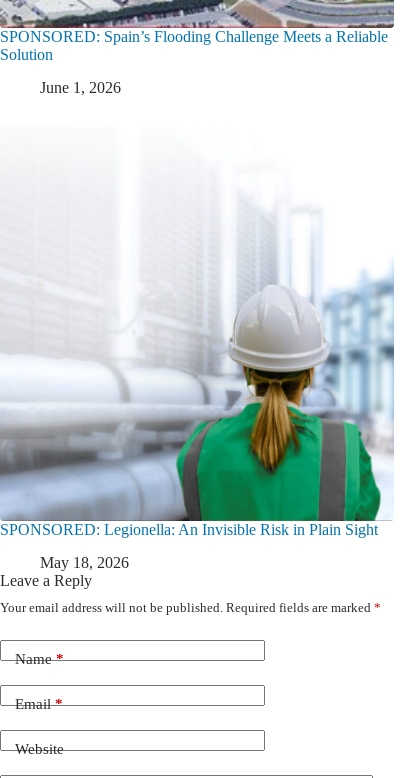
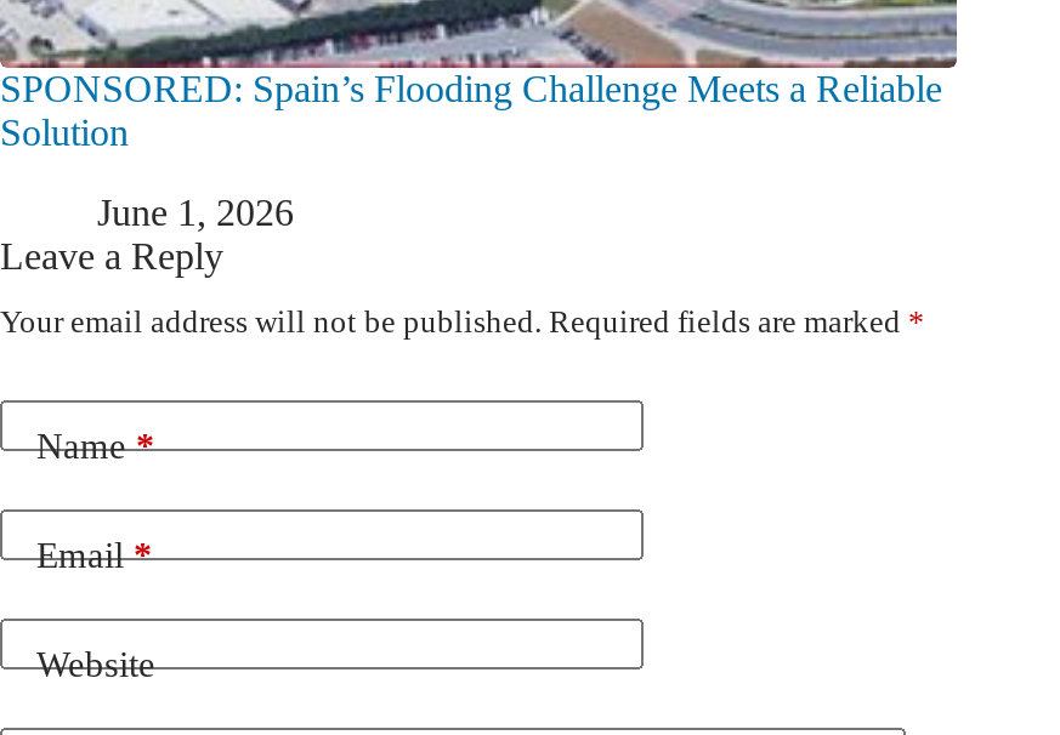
[0,210,394,571] [image] | SPONSORED: Legionella: An Invisible Risk in Plain Sight | May 18, 2026 -> none

